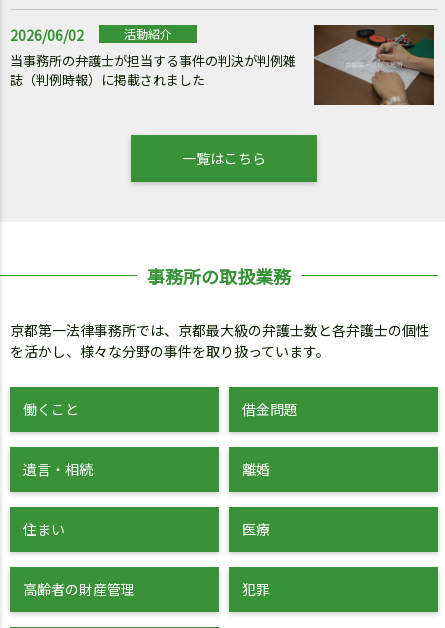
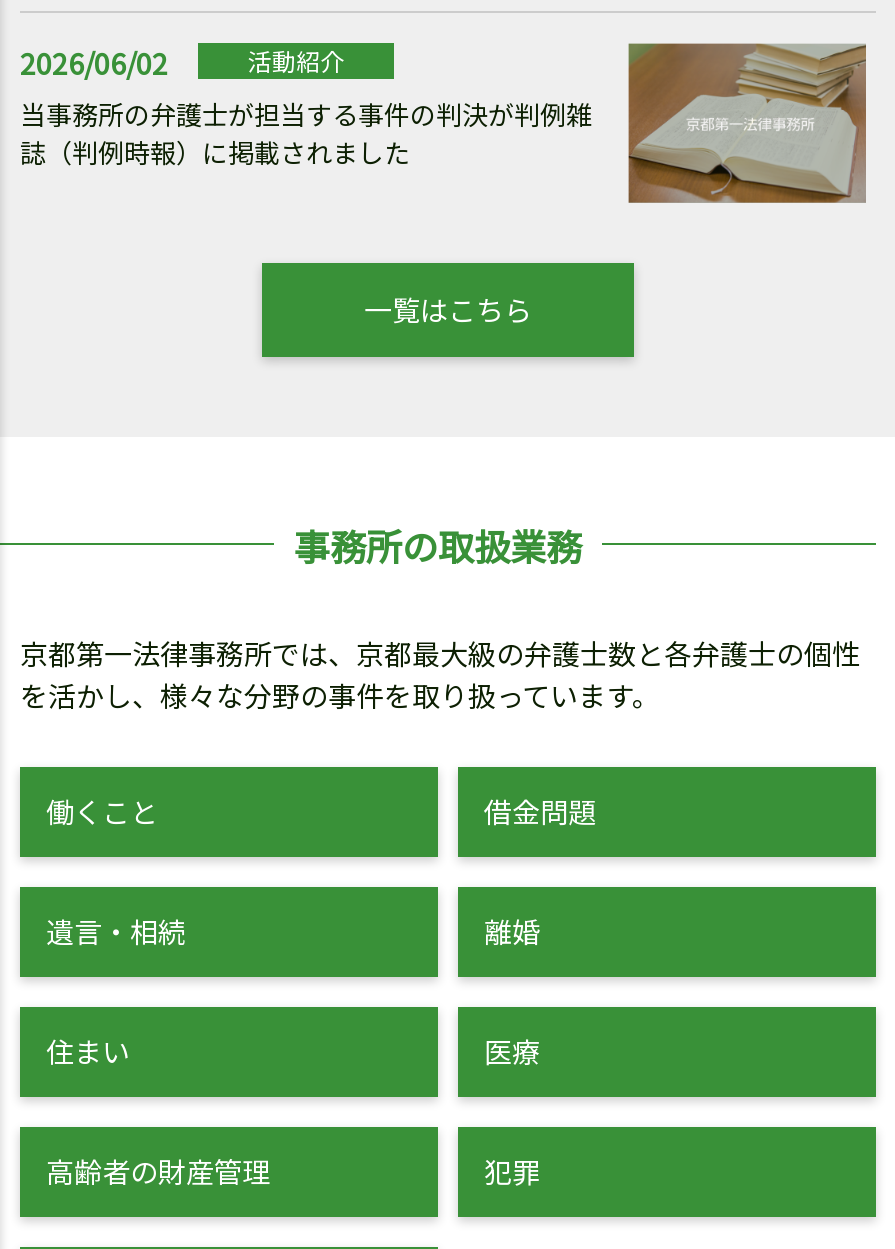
[313,24,435,105] [image] -> [626,41,868,205] [image]

